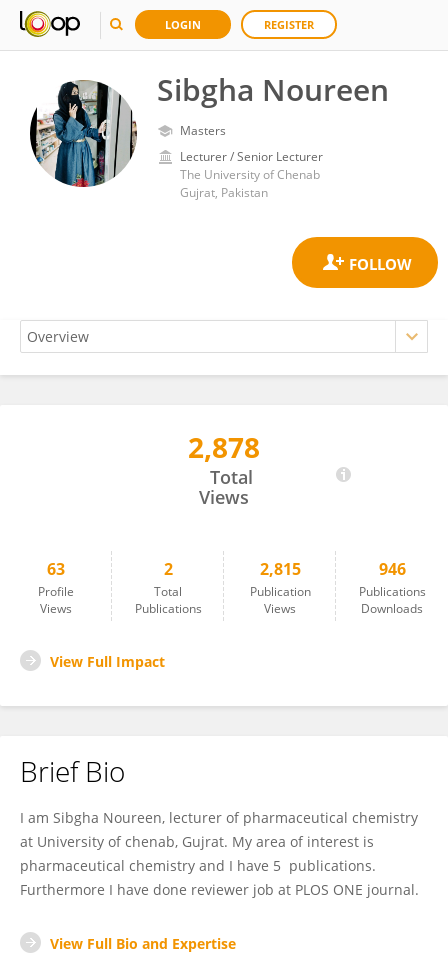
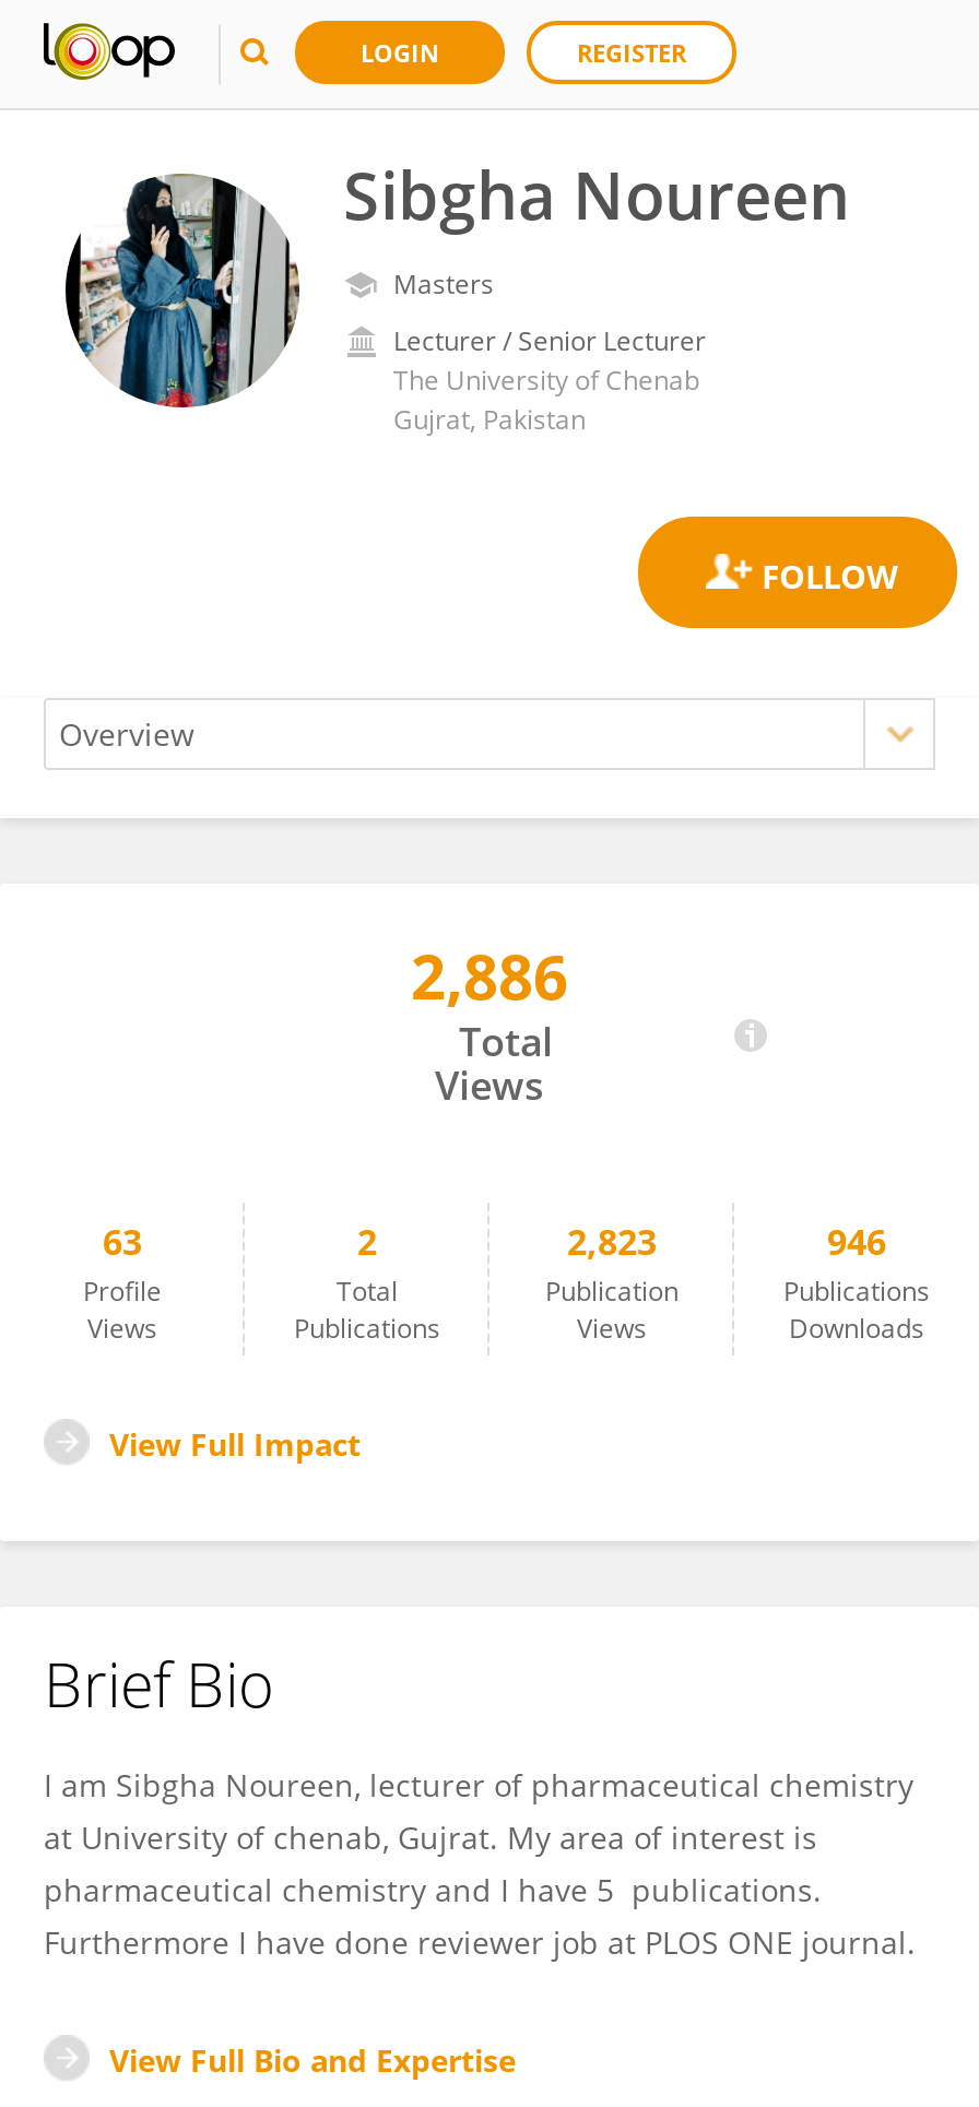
[188,428,260,466] 2,878 -> [411,934,568,1017] 2,886
[259,558,300,580] 2,815 -> [567,1218,657,1266] 2,823

